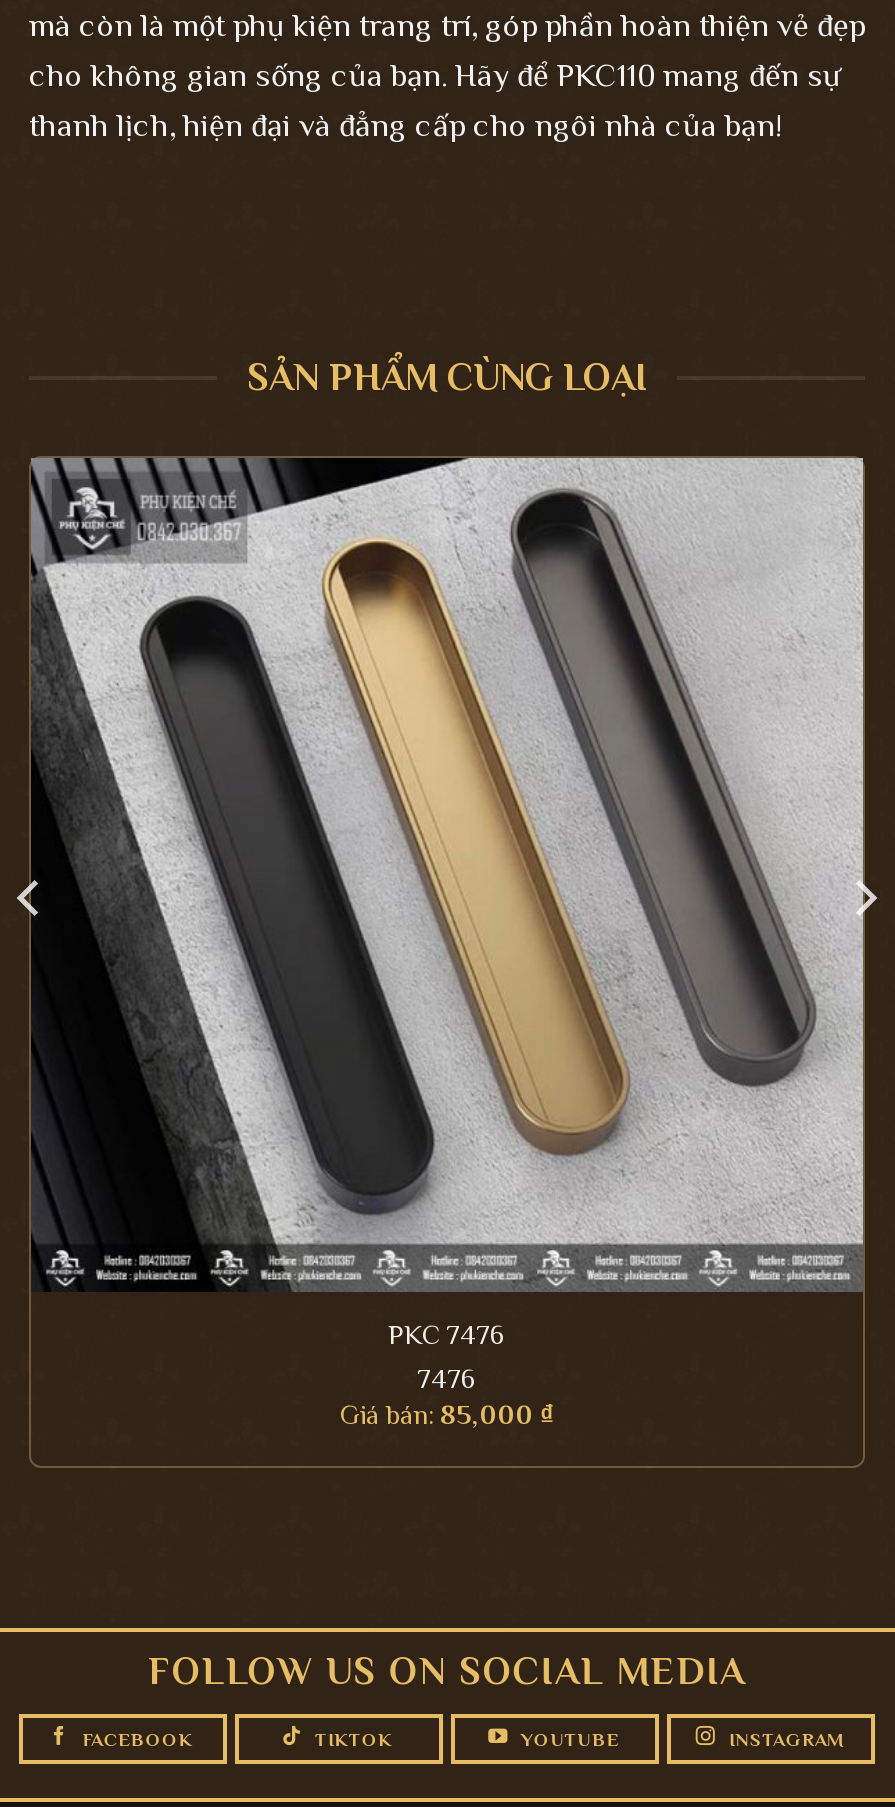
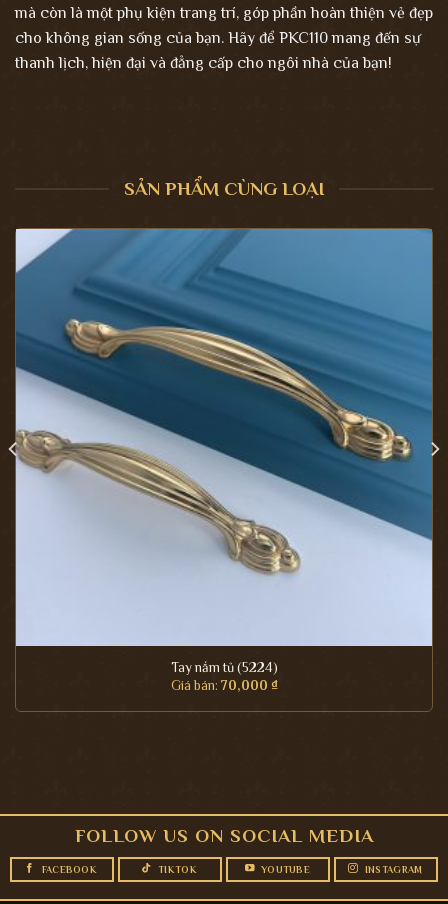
[29,456,867,1431] [image] | PKC 7476 | 7476 | Giá bán: 85,000 ₫ -> [15,228,435,693] [image] | Tay nắm tủ (5224) | Giá bán: 70,000 ₫

